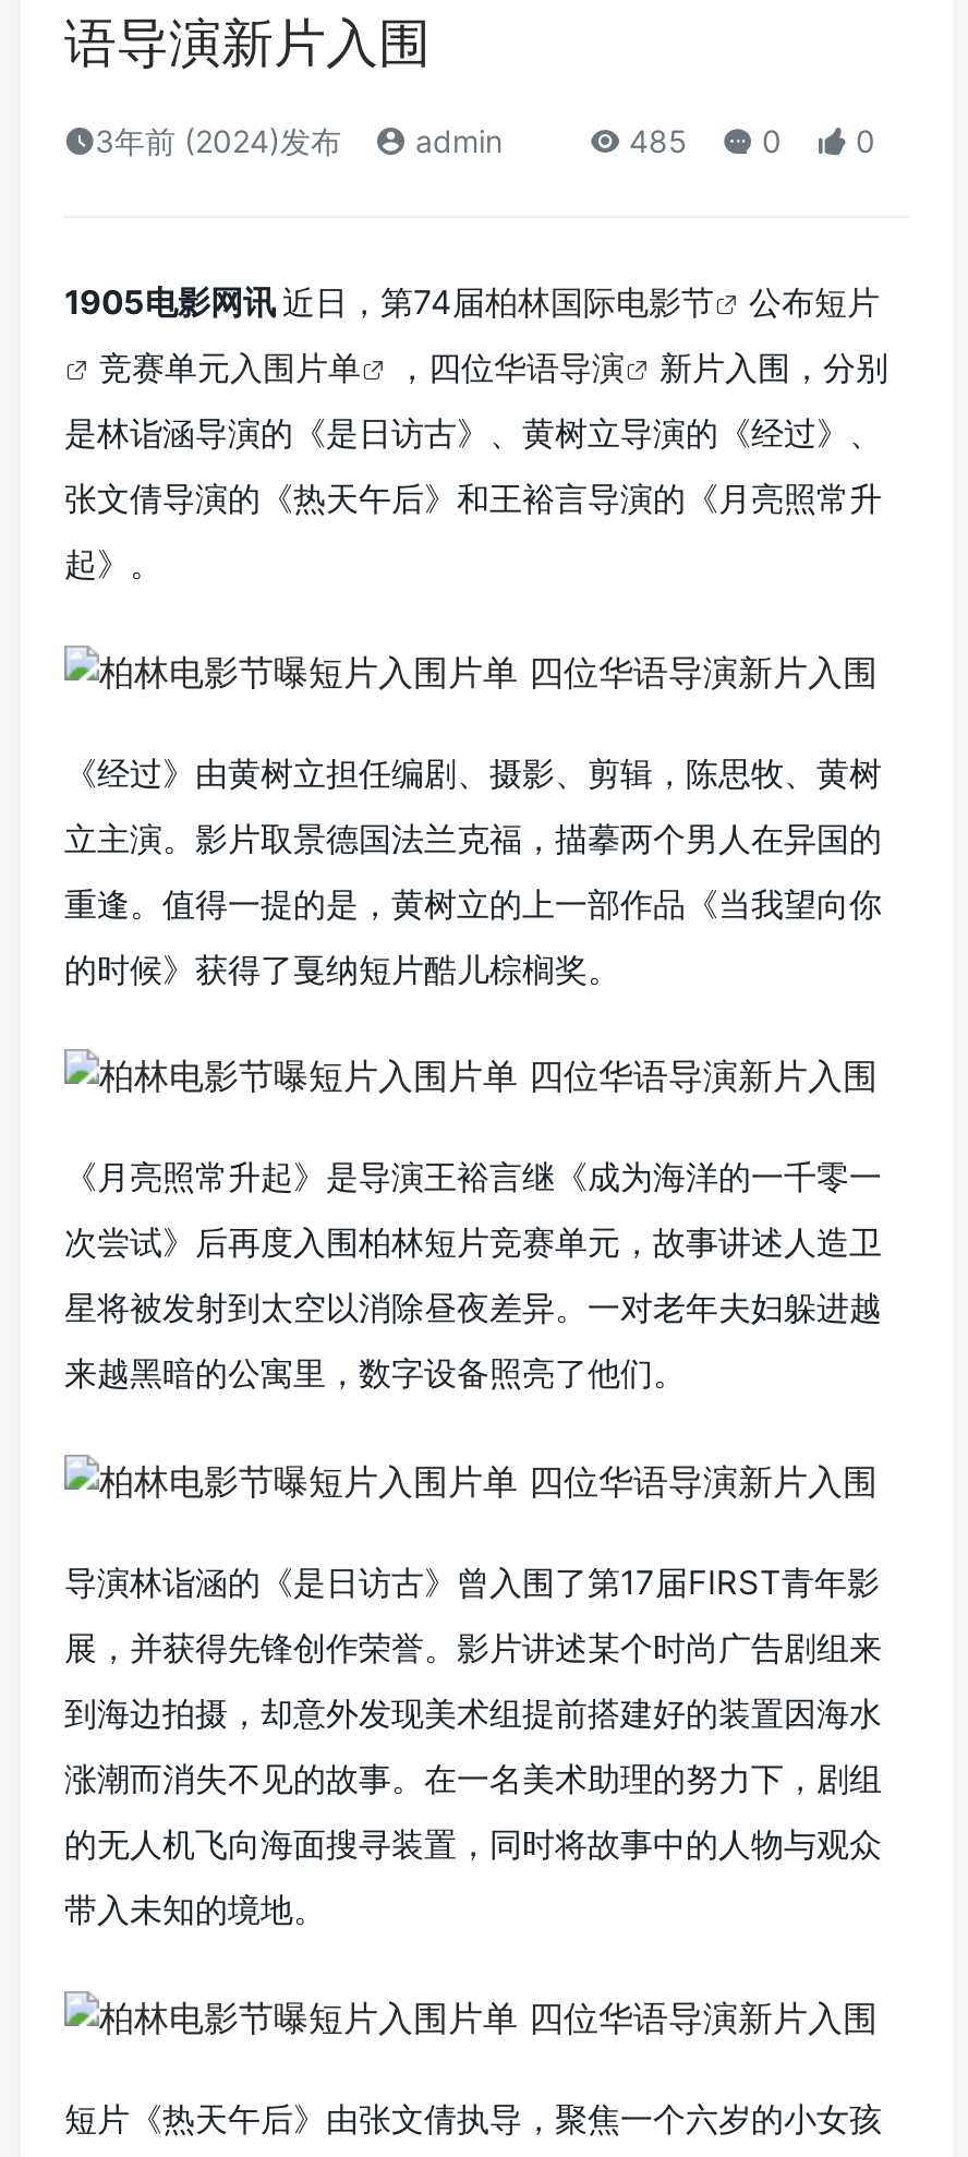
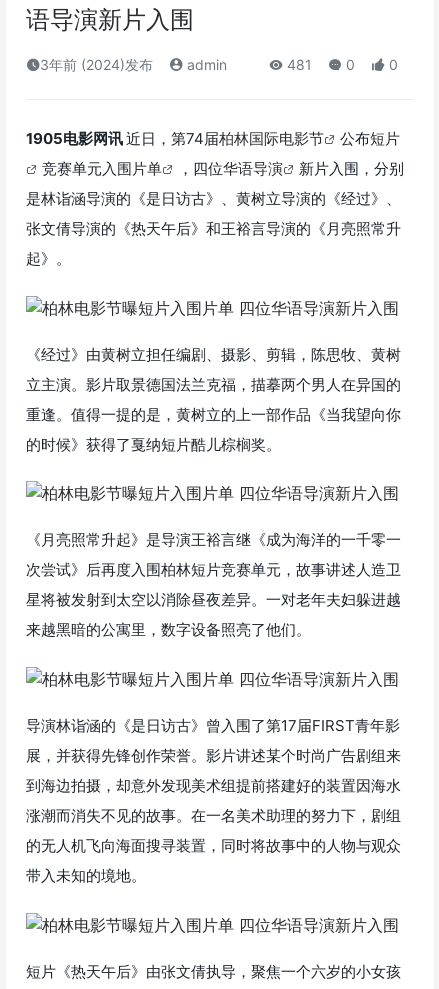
[620,122,875,159] 485 0 0 -> [283,56,398,73] 481 0 0

